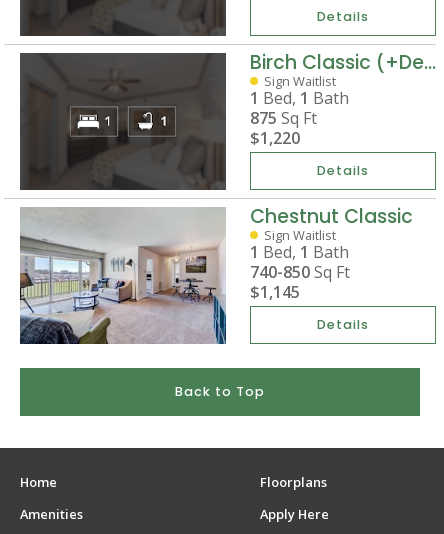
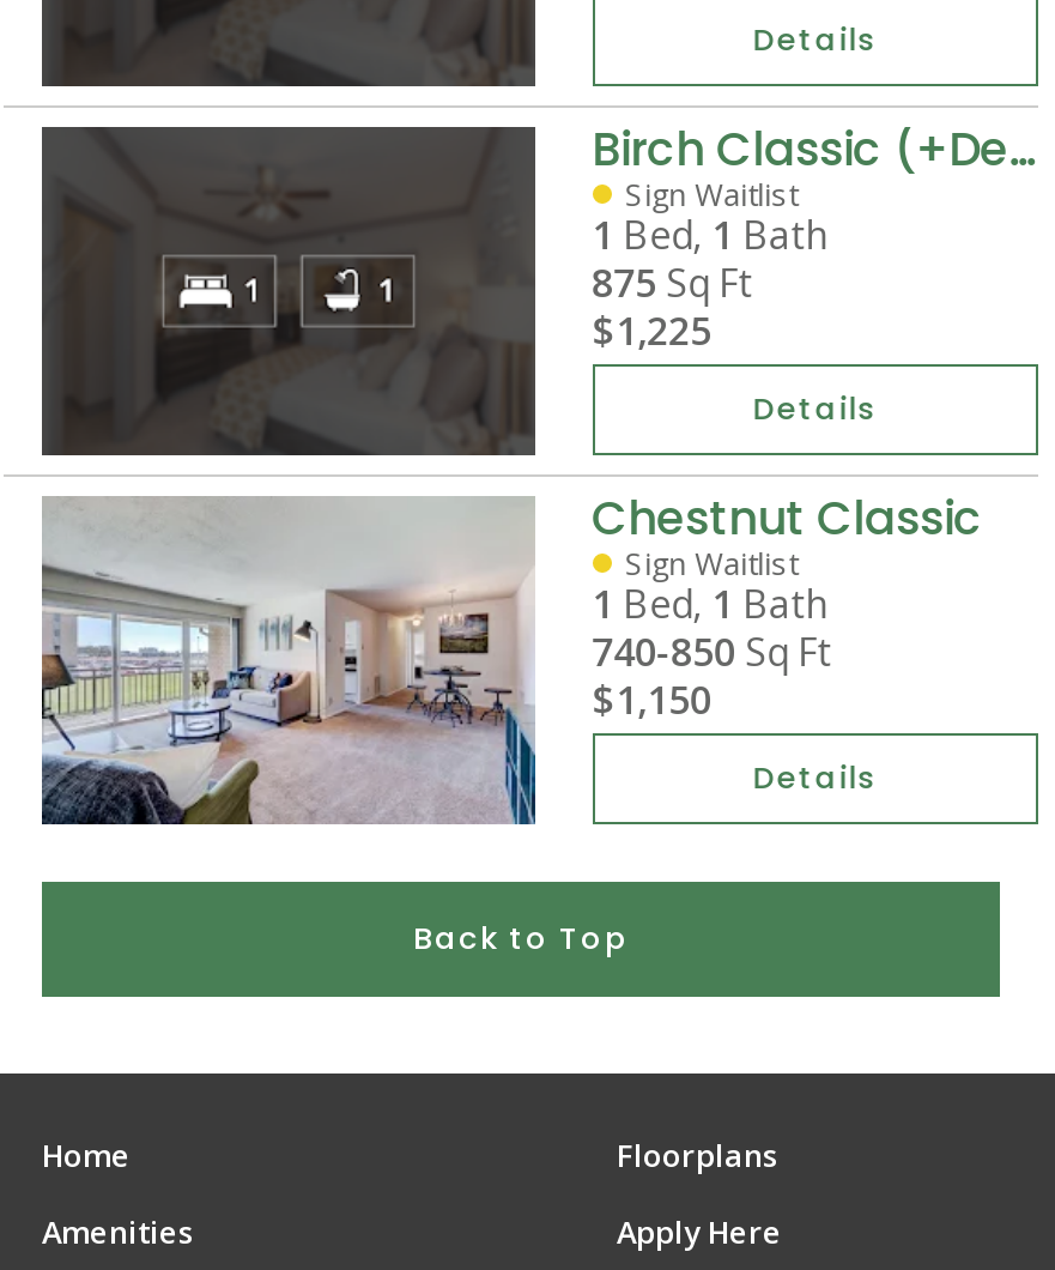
[250,127,300,149] $1,220 -> [592,304,712,357] $1,225
[250,281,300,303] $1,145 -> [592,673,712,726] $1,150

